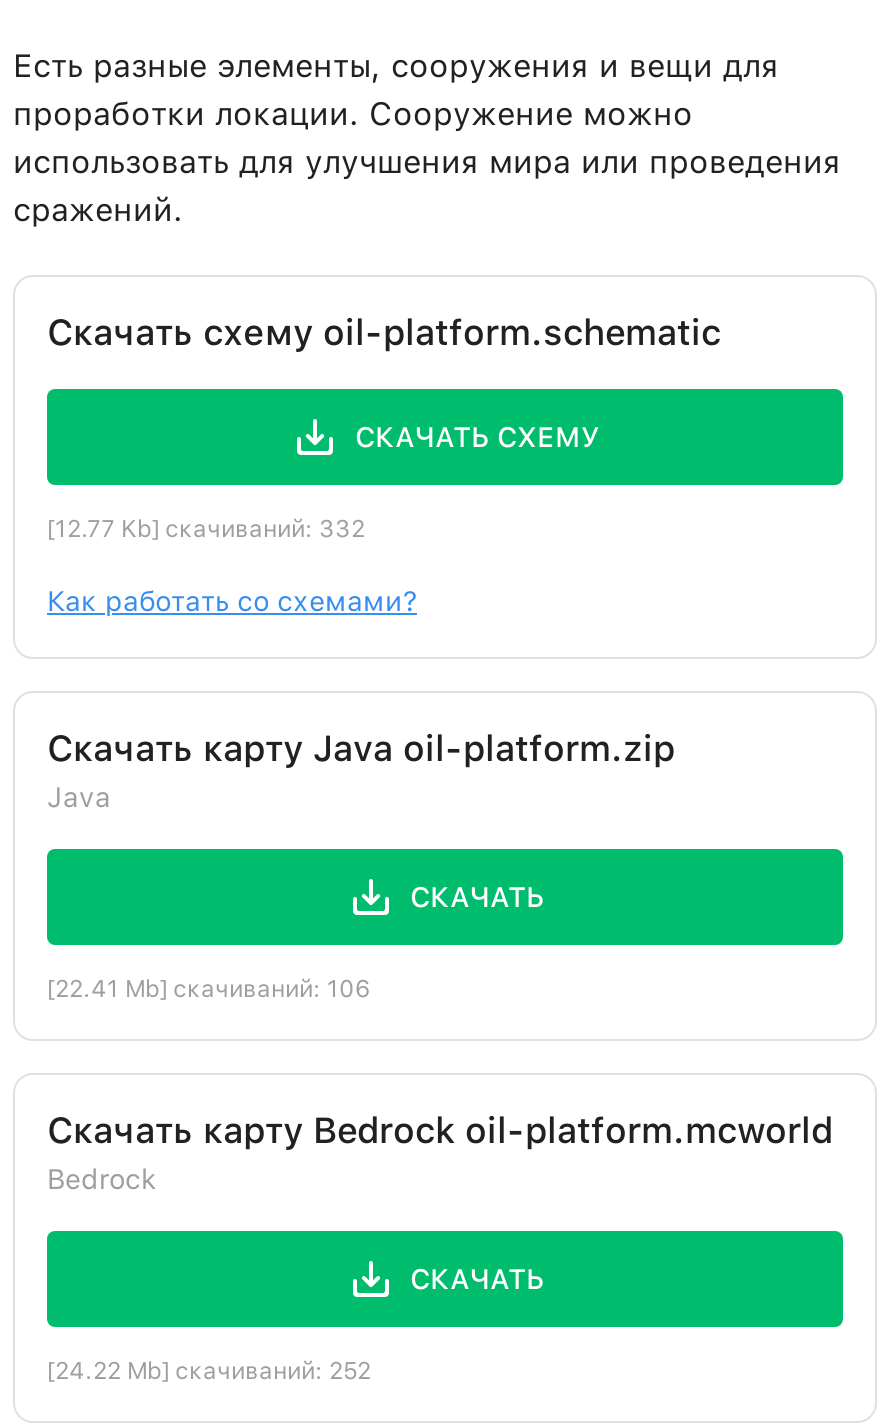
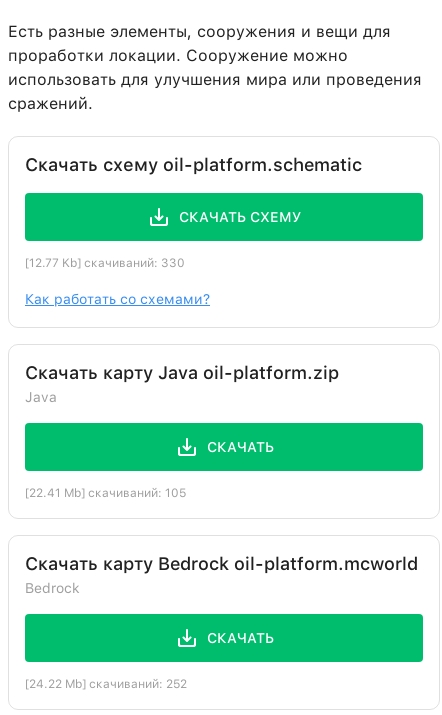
[47,515,365,543] [12.77 Kb] скачиваний: 332 -> [25,256,185,270] [12.77 Kb] скачиваний: 330
[47,975,371,1003] [22.41 Mb] скачиваний: 106 -> [25,486,186,500] [22.41 Mb] скачиваний: 105

